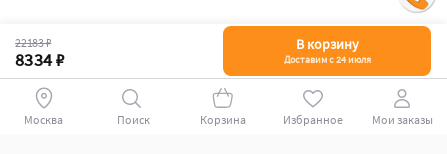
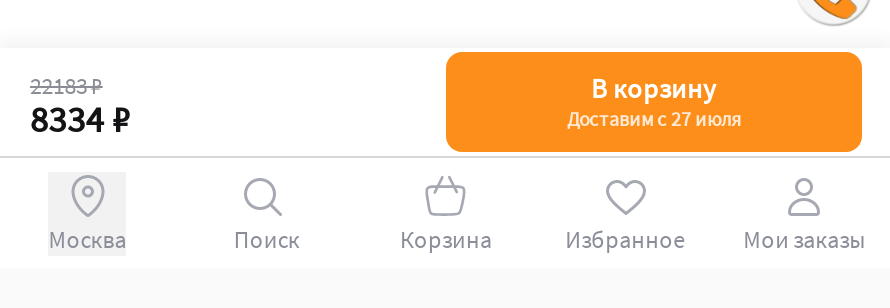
[283,53,370,66] Доставим с 24 июля -> [567,106,741,132] Доставим с 27 июля

